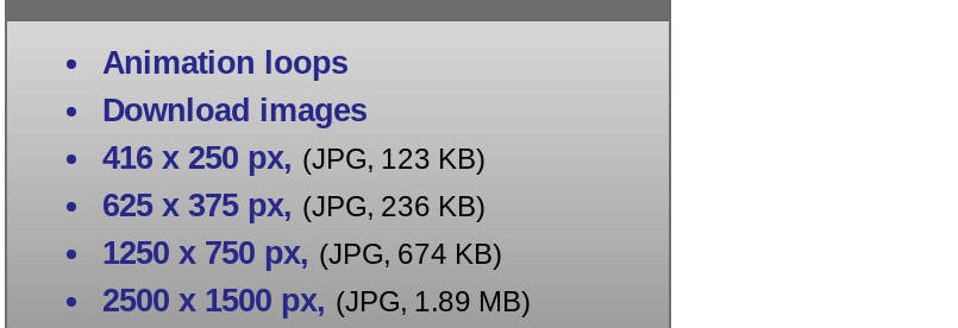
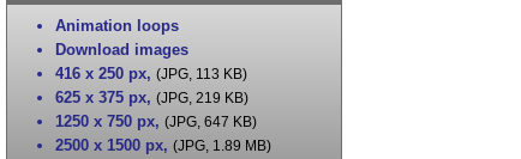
[102,140,486,176] 416 x 250 px, (JPG, 123 KB) -> [55,65,247,83] 416 x 250 px, (JPG, 113 KB)
[102,188,486,224] 625 x 375 px, (JPG, 236 KB) -> [55,89,248,107] 625 x 375 px, (JPG, 219 KB)
[102,236,502,271] 1250 x 750 px, (JPG, 674 KB) -> [55,112,257,130] 1250 x 750 px, (JPG, 647 KB)

